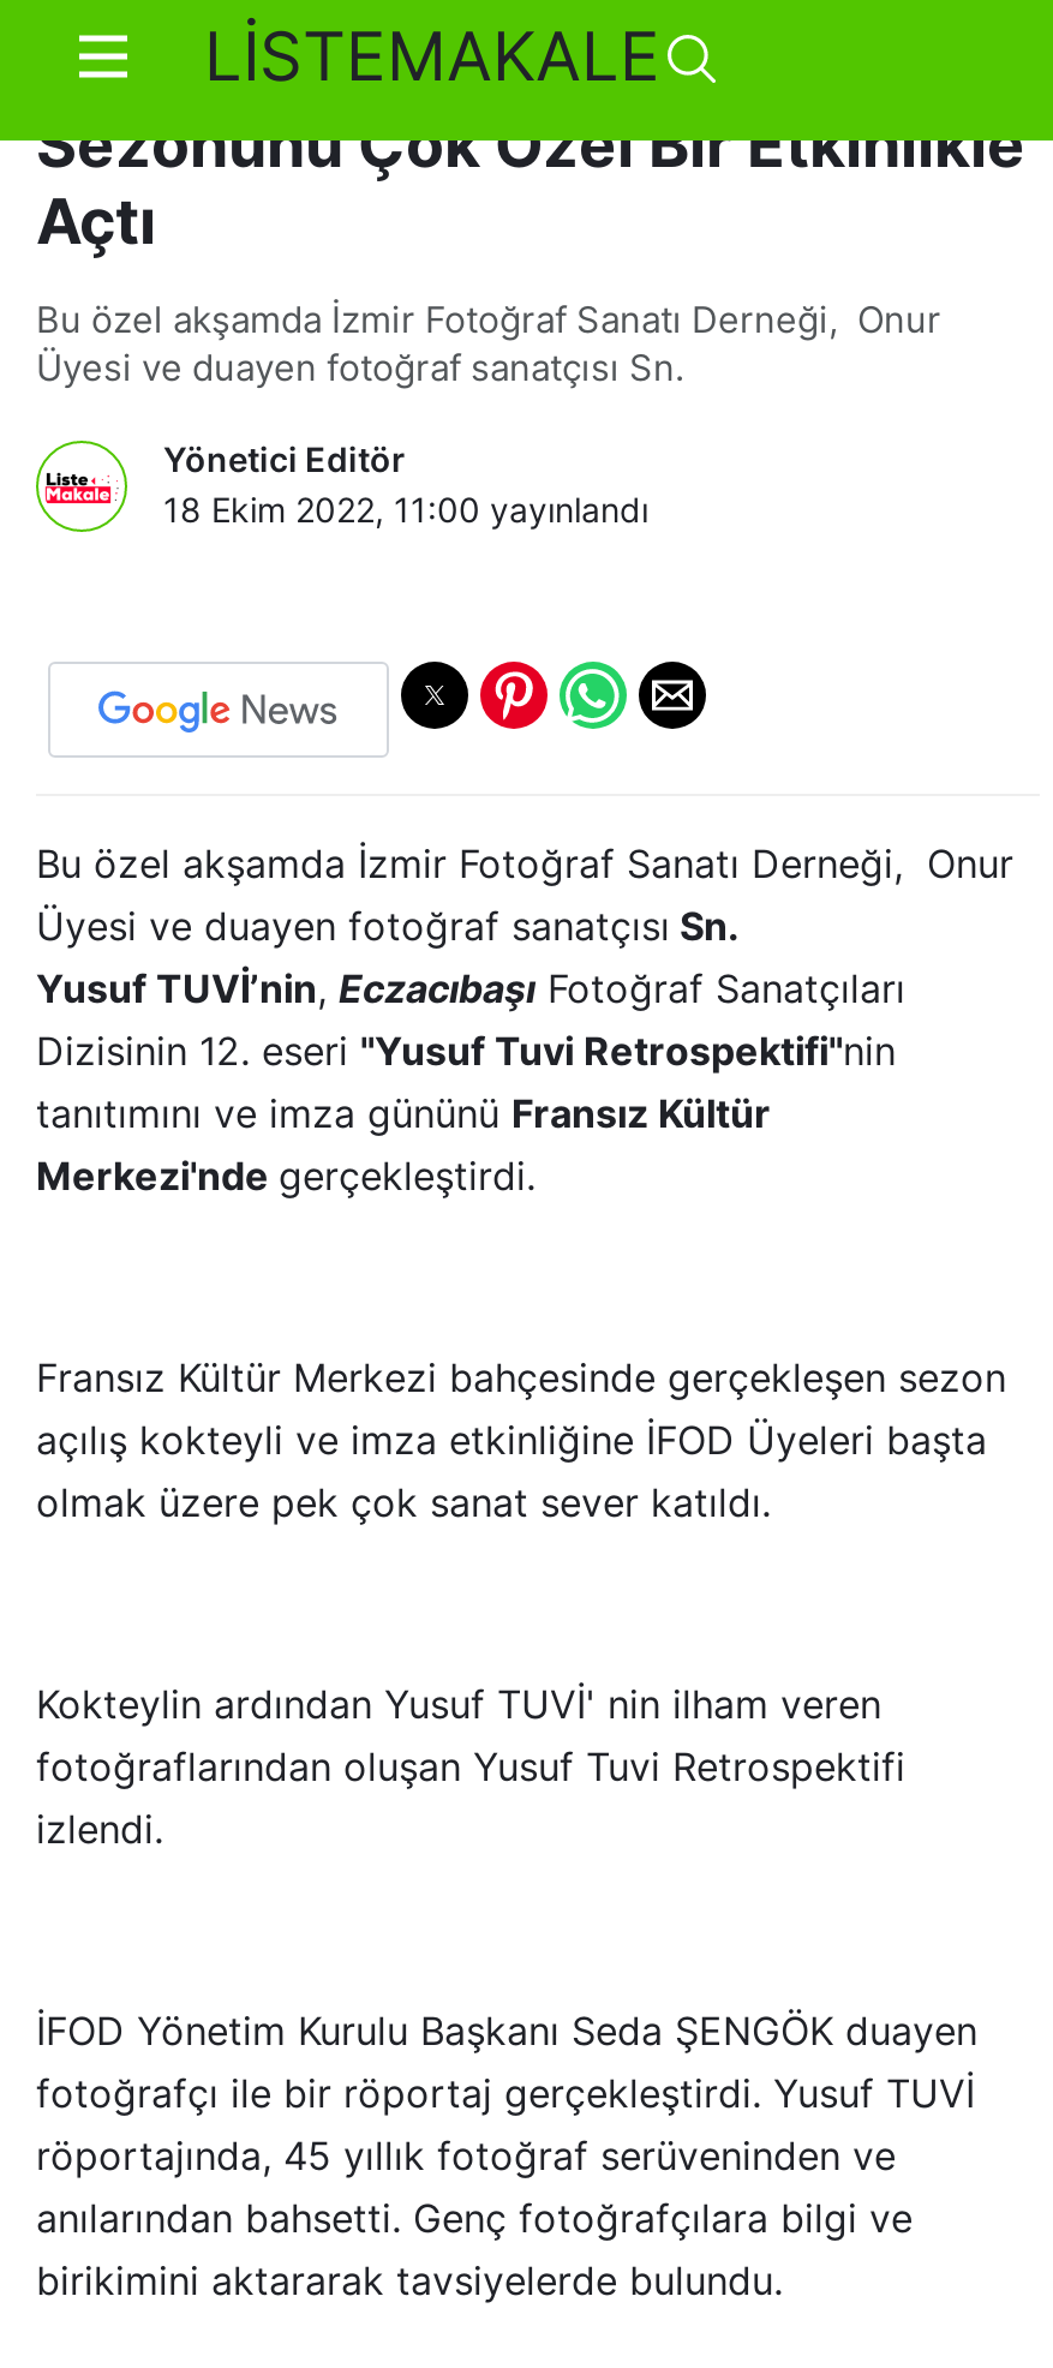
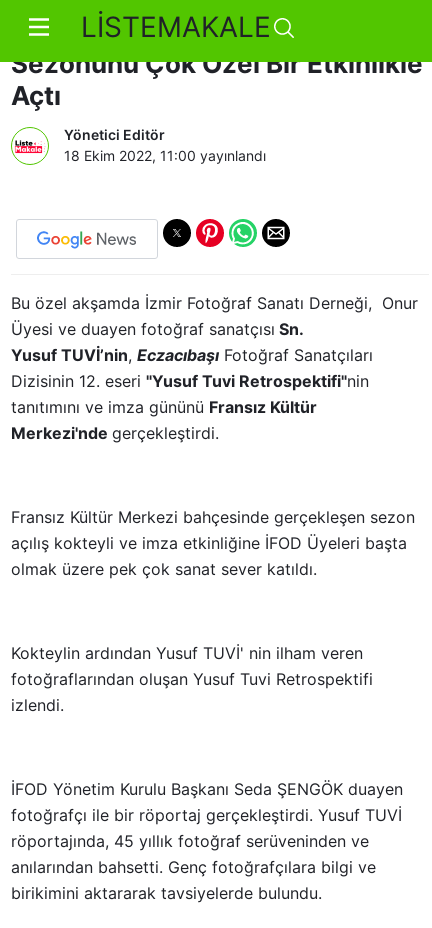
[36,297,941,390] Bu özel akşamda İzmir Fotoğraf Sanatı Derneği, Onur | Üyesi ve duayen fotoğraf sanatçısı Sn. -> none

